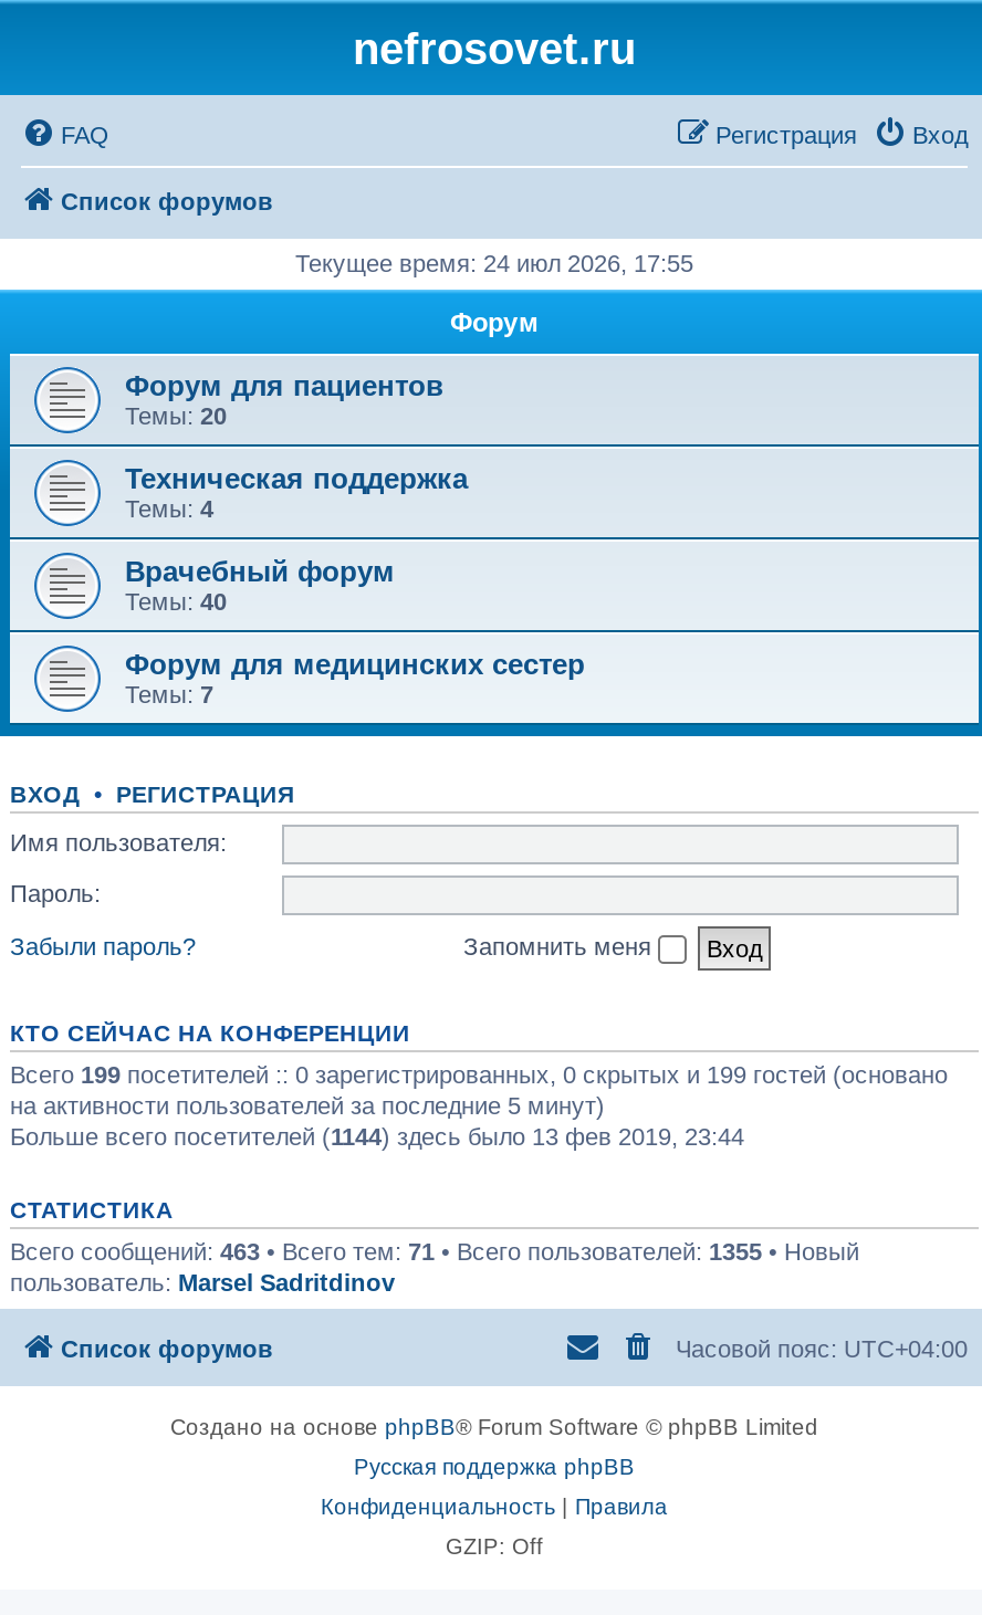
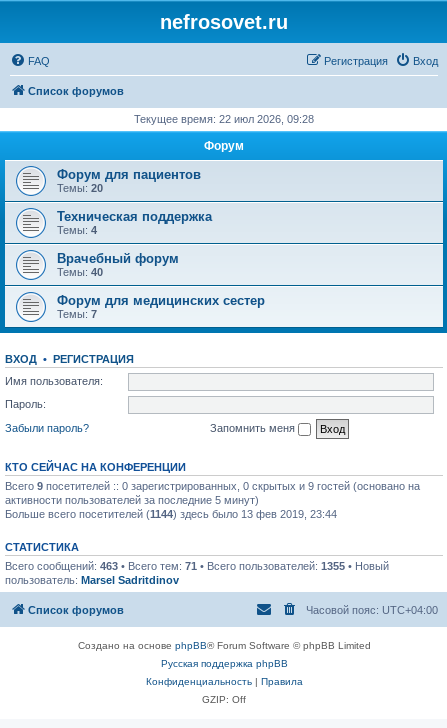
[295,250,693,276] Текущее время: 24 июл 2026, 17:55 -> [134,113,314,125] Текущее время: 22 июл 2026, 09:28
[10,1060,948,1118] Всего 199 посетителей :: 0 зарегистрированных, 0 скрытых и 199 гостей (основано | на активности пользователей за последние 5 минут) -> [5,479,420,505] Всего 9 посетителей :: 0 зарегистрированных, 0 скрытых и 9 гостей (основано на | активности пользователей за последние 5 минут)

